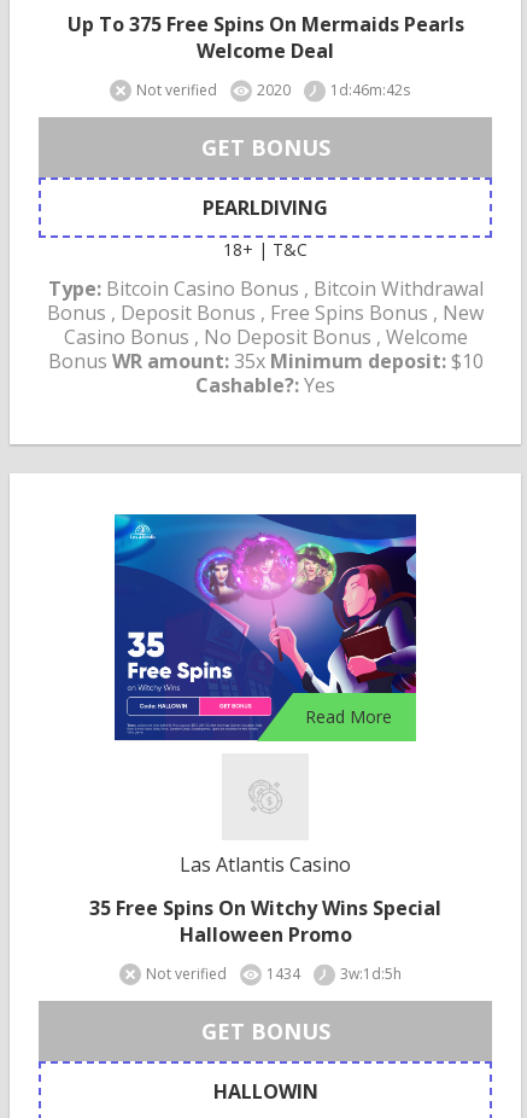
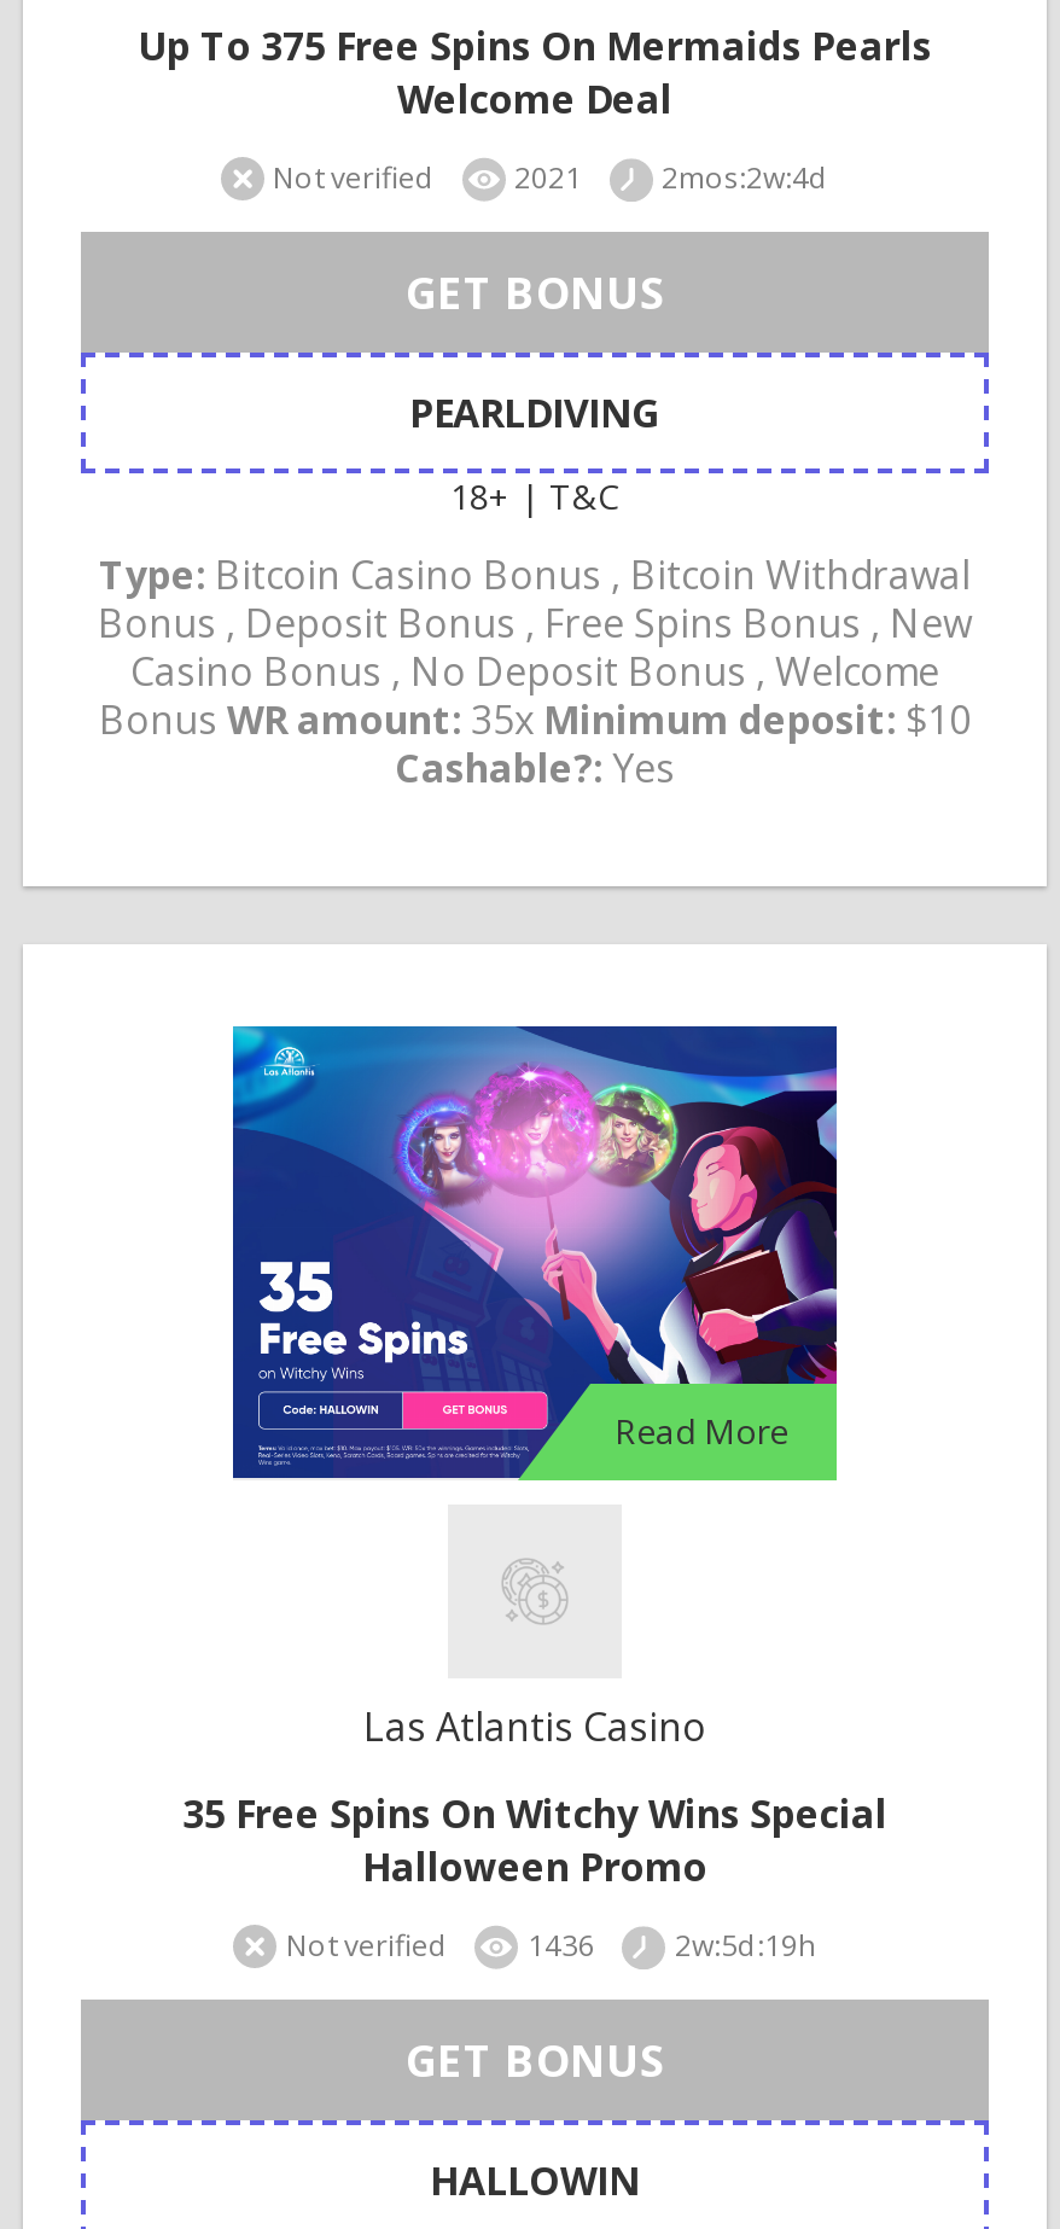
[257,79,410,100] 2020 | 1d:46m:42s -> [514,156,828,197] 2021 | 2mos:2w:4d
[266,963,401,984] 1434 | 3w:1d:5h -> [528,1924,815,1965] 1436 | 2w:5d:19h

